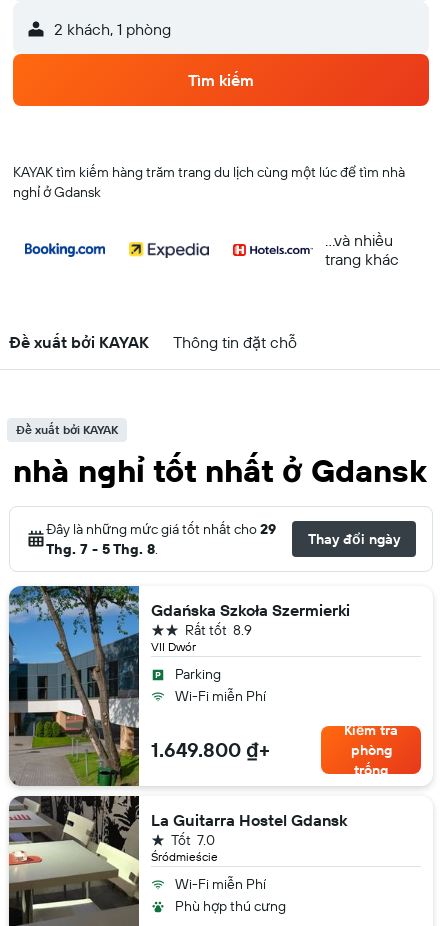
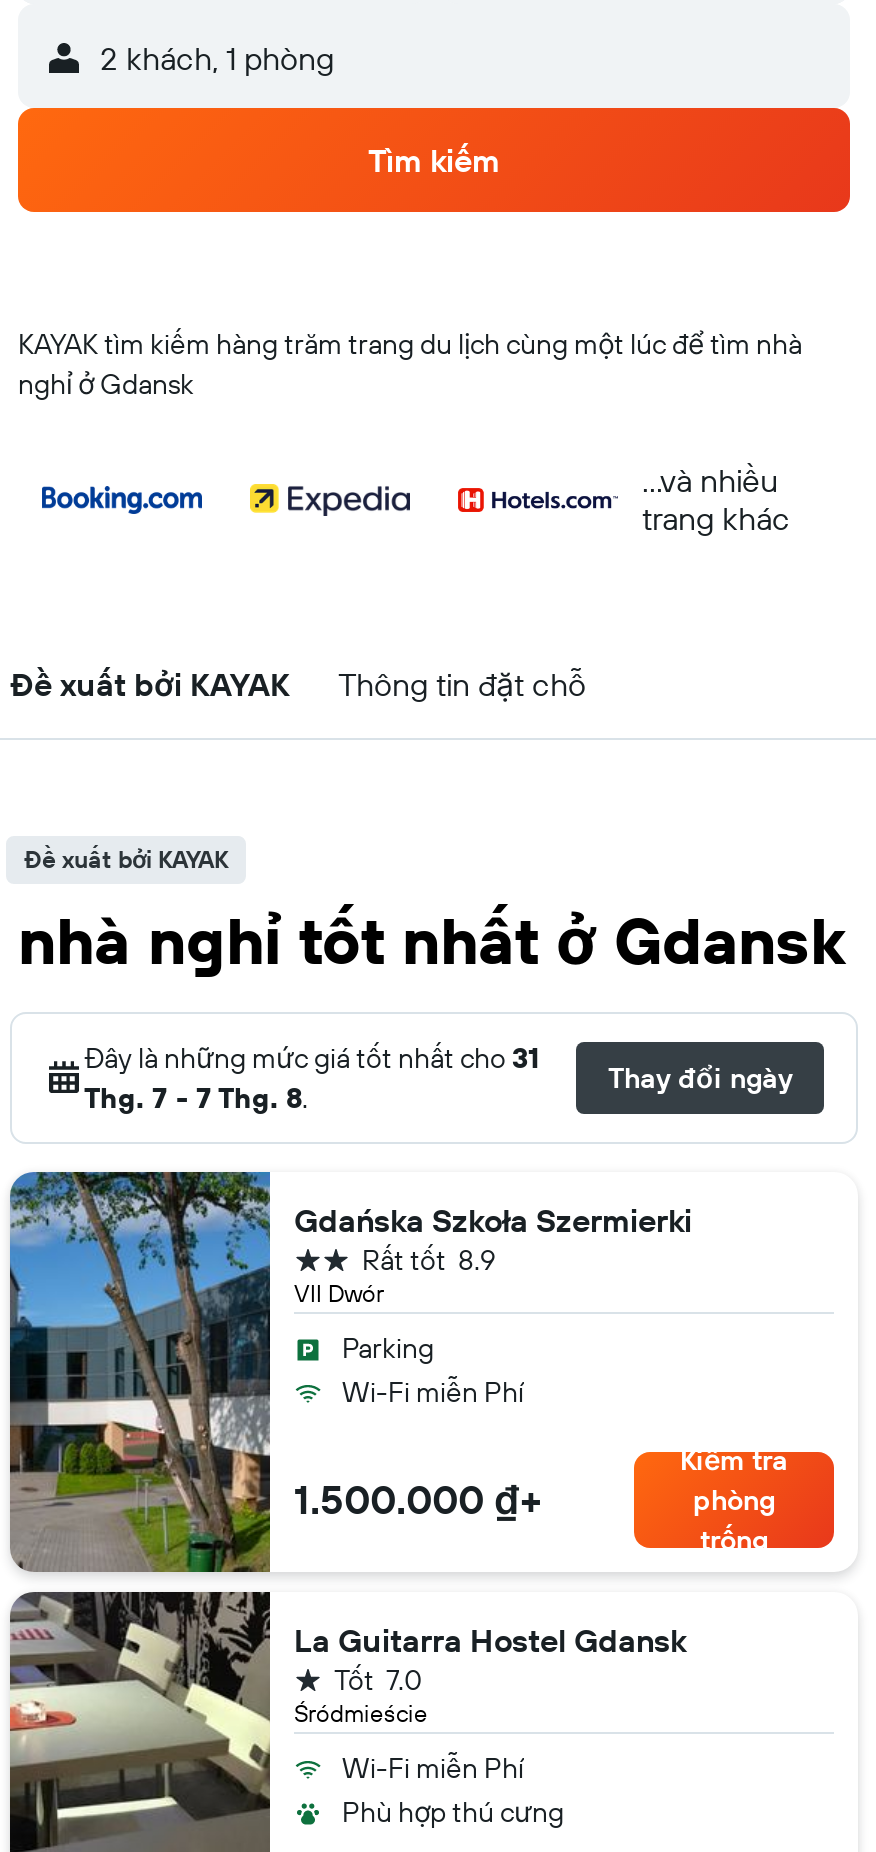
[46,520,276,538] Đây là những mức giá tốt nhất cho 29 -> [84,1040,540,1076] Đây là những mức giá tốt nhất cho 31
[46,540,158,558] Thg. 7 - 5 Thg. 8. -> [84,1080,308,1116] Thg. 7 - 7 Thg. 8.
[151,737,270,762] 1.649.800 ₫+ -> [294,1474,542,1524] 1.500.000 ₫+

